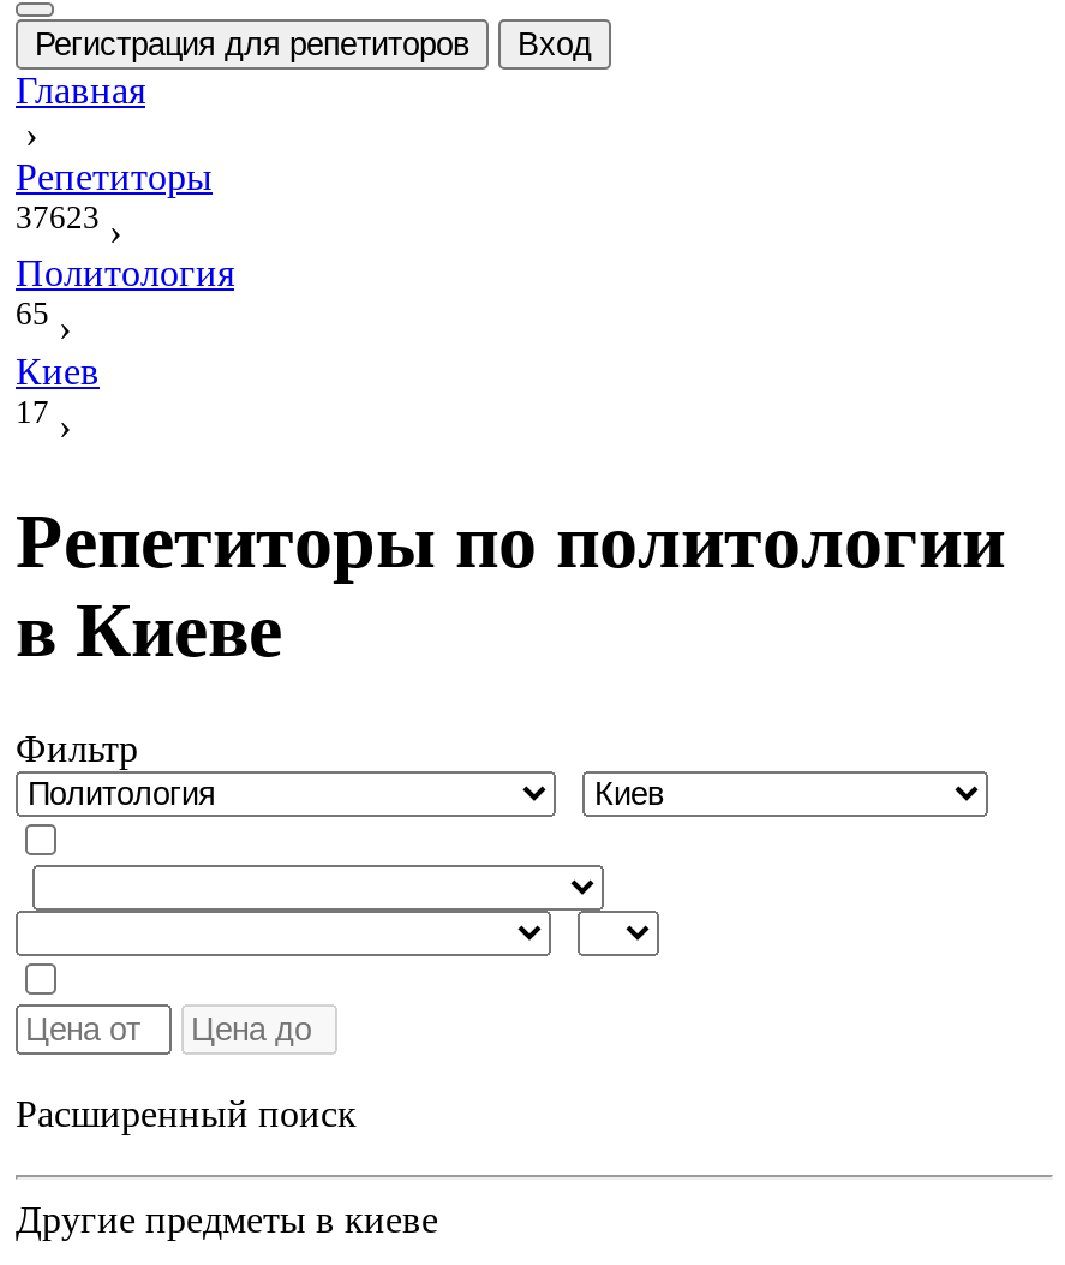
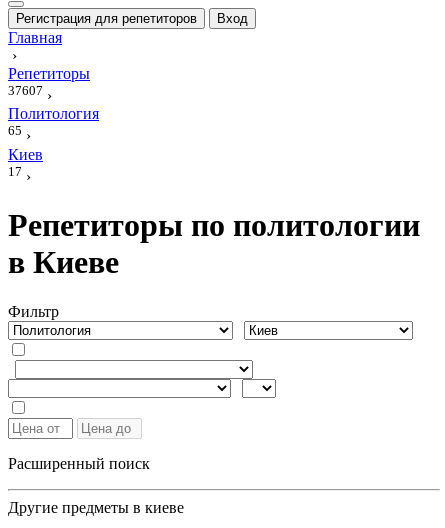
[16,199,131,251] 37623 › -> [8,83,56,104] 37607 ›

